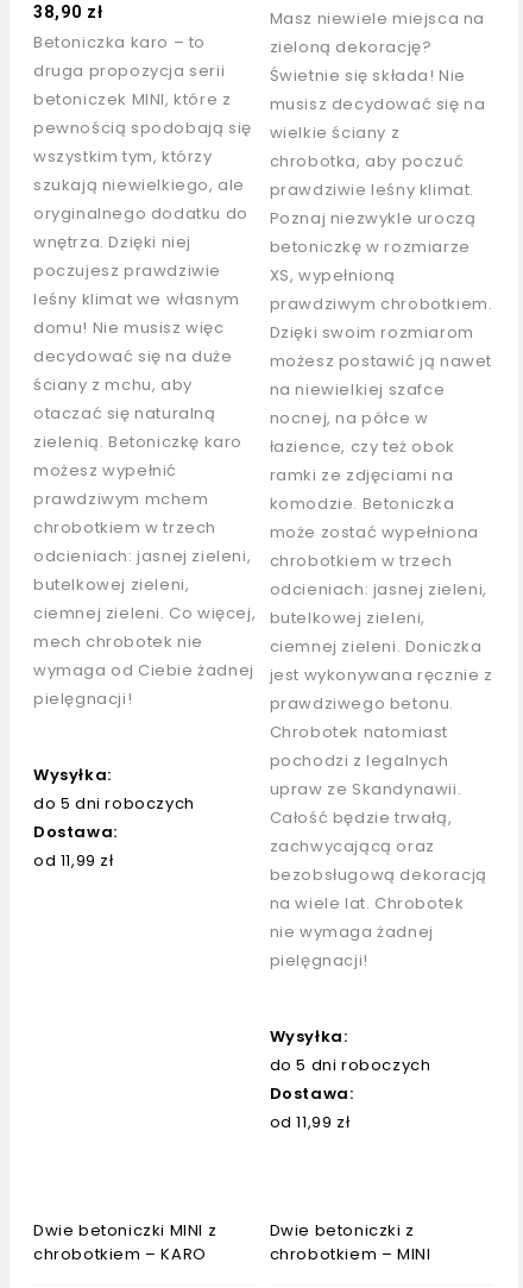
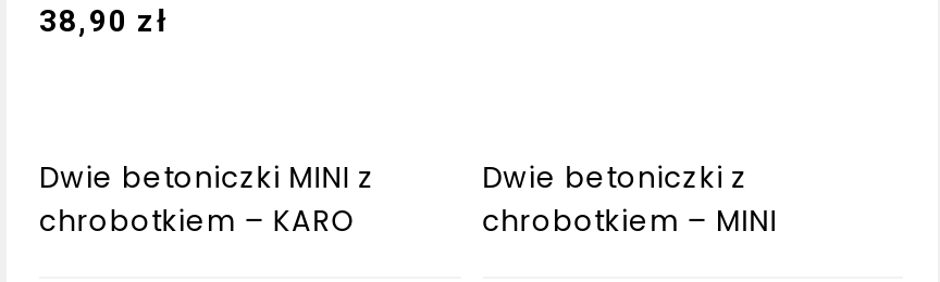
[269,7,493,1133] Masz niewiele miejsca na | zieloną dekorację? | Świetnie się składa! Nie | musisz decydować się na | wielkie ściany z | chrobotka, aby poczuć | prawdziwie leśny klimat. | Poznaj niezwykle uroczą | betoniczkę w rozmiarze | XS, wypełnioną | prawdziwym chrobotkiem. | Dzięki swoim rozmiarom | możesz postawić ją nawet | na niewielkiej szafce | nocnej, na półce w | łazience, czy też obok | ramki ze zdjęciami na | komodzie. Betoniczka | może zostać wypełniona | chrobotkiem w trzech | odcieniach: jasnej zieleni, | butelkowej zieleni, | ciemnej zieleni. Doniczka | jest wykonywana ręcznie z | prawdziwego betonu. | Chrobotek natomiast | pochodzi z legalnych | upraw ze Skandynawii. | Całość będzie trwałą, | zachwycającą oraz | bezobsługową dekoracją | na wiele lat. Chrobotek | nie wymaga żadnej | pielęgnacji! | Wysyłka: | do 5 dni roboczych | Dostawa: | od 11,99 zł -> none
[33,31,256,872] Betoniczka karo – to | druga propozycja serii | betoniczek MINI, które z | pewnością spodobają się | wszystkim tym, którzy | szukają niewielkiego, ale | oryginalnego dodatku do | wnętrza. Dzięki niej | poczujesz prawdziwie | leśny klimat we własnym | domu! Nie musisz więc | decydować się na duże | ściany z mchu, aby | otaczać się naturalną | zielenią. Betoniczkę karo | możesz wypełnić | prawdziwym mchem | chrobotkiem w trzech | odcieniach: jasnej zieleni, | butelkowej zieleni, | ciemnej zieleni. Co więcej, | mech chrobotek nie | wymaga od Ciebie żadnej | pielęgnacji! | Wysyłka: | do 5 dni roboczych | Dostawa: | od 11,99 zł -> none

